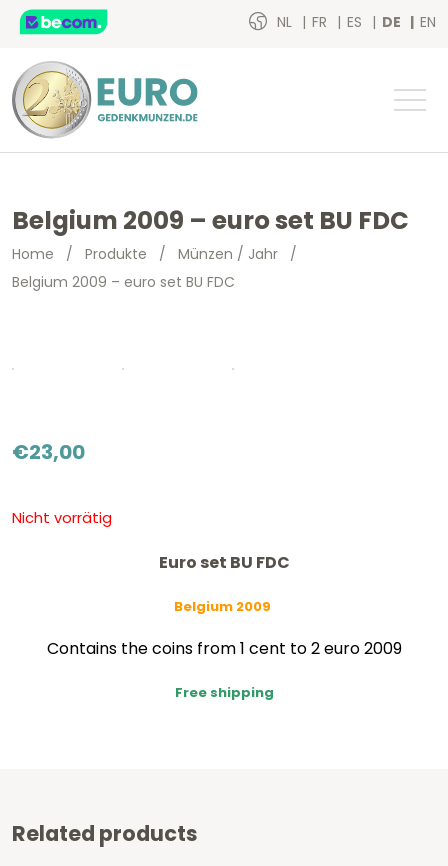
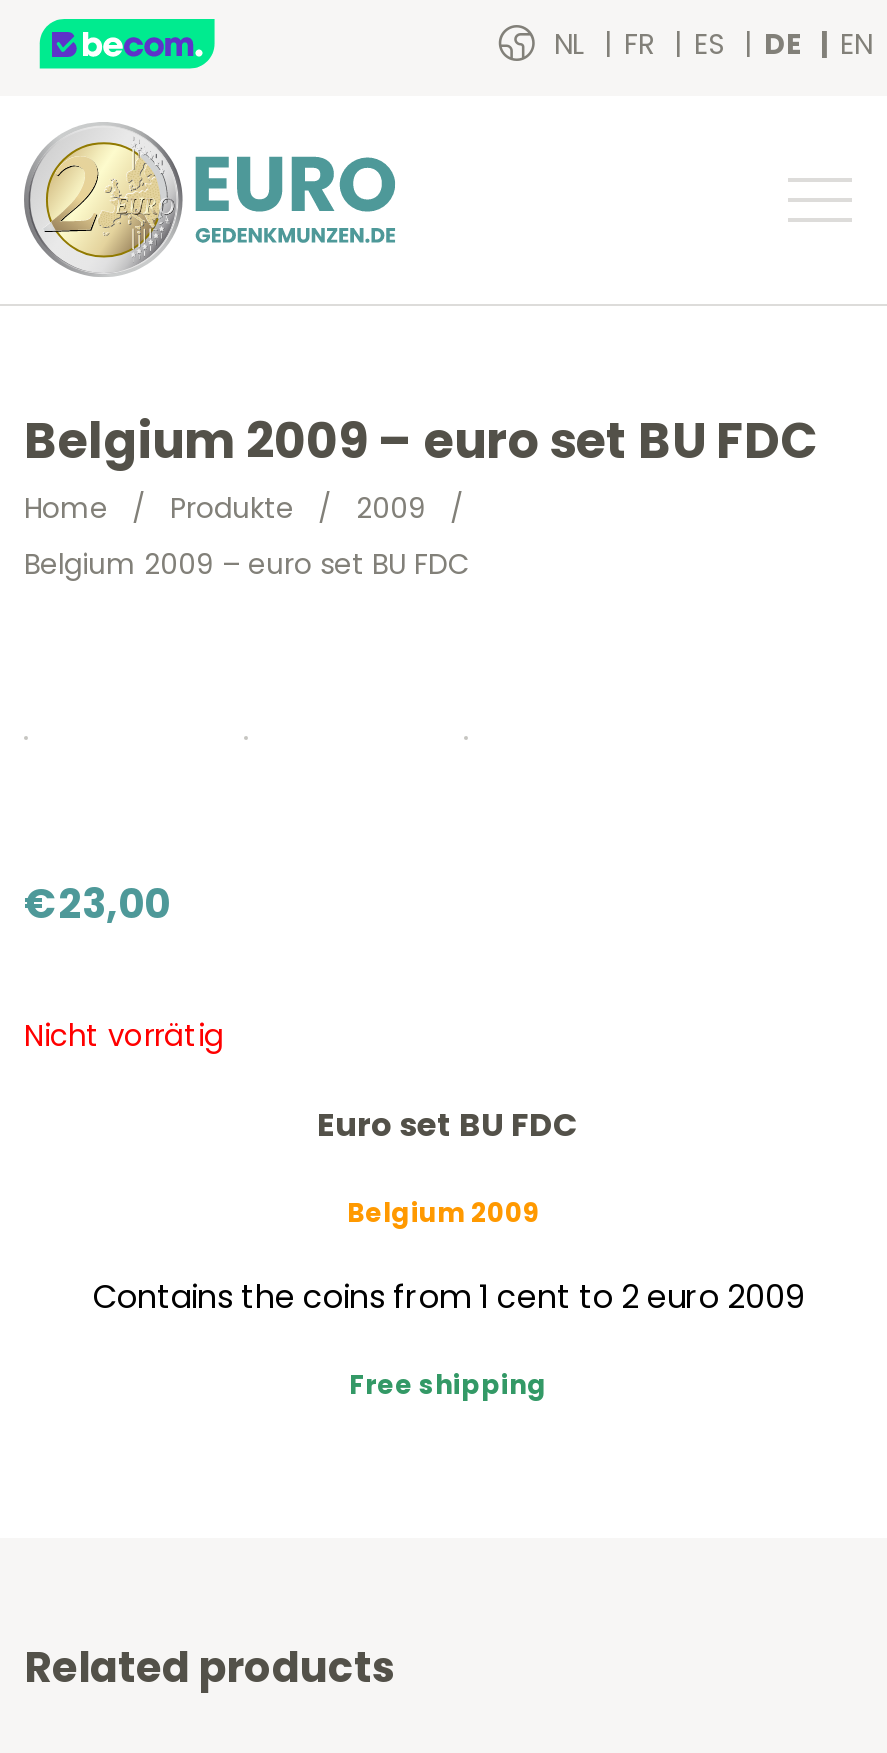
[12,244,309,264] Home / Produkte / Münzen / Jahr / -> [24,489,488,529] Home / Produkte / 2009 /

